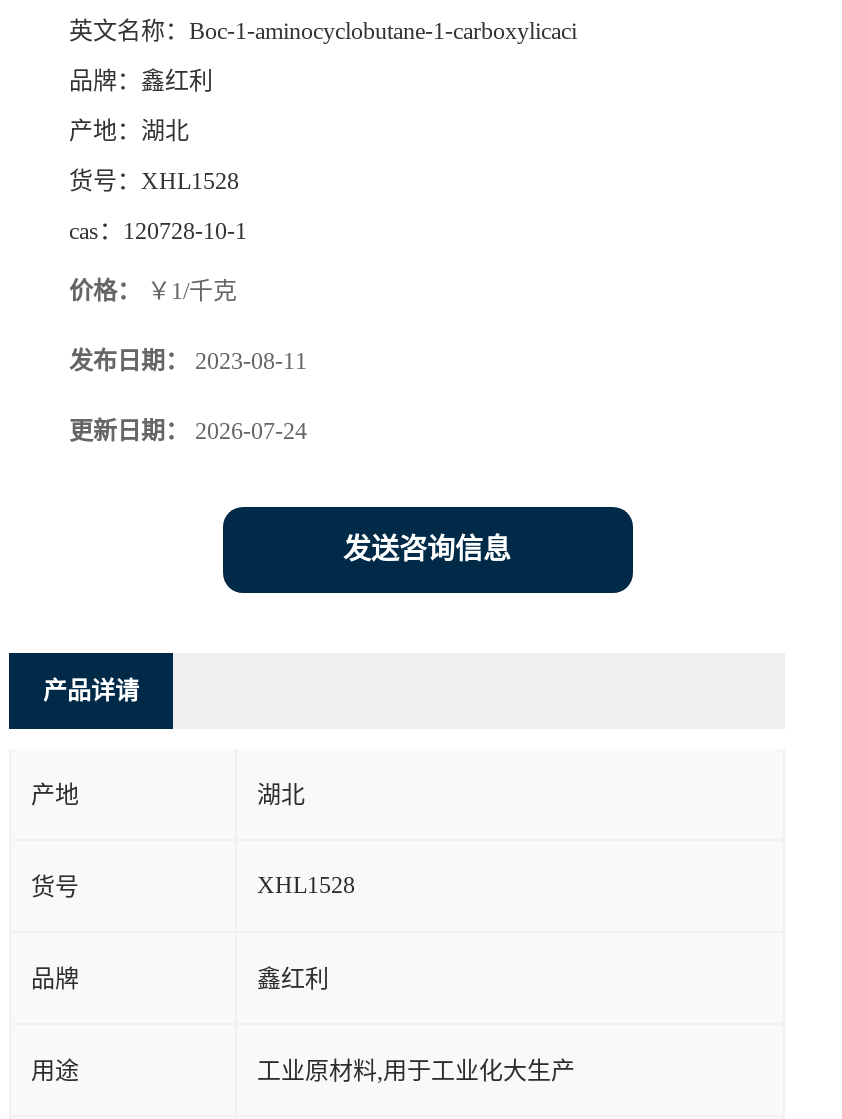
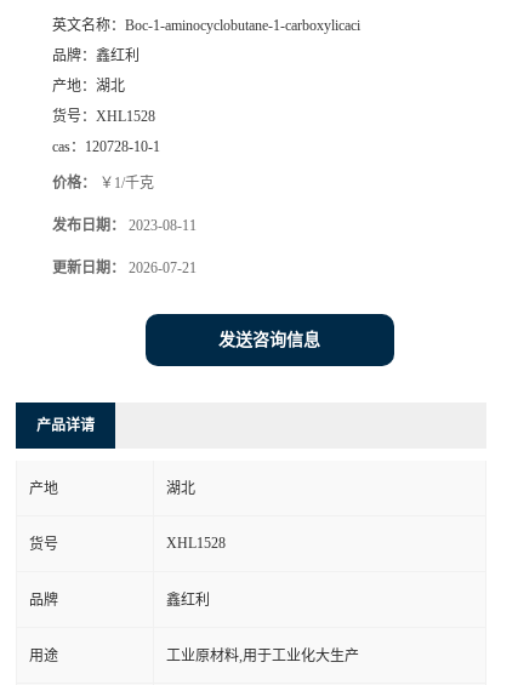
[69,417,307,445] 更新日期：2026-07-24 -> [52,260,197,277] 更新日期：2026-07-21

